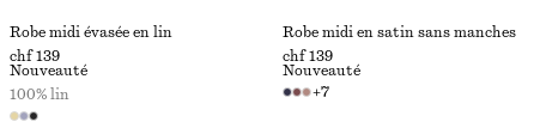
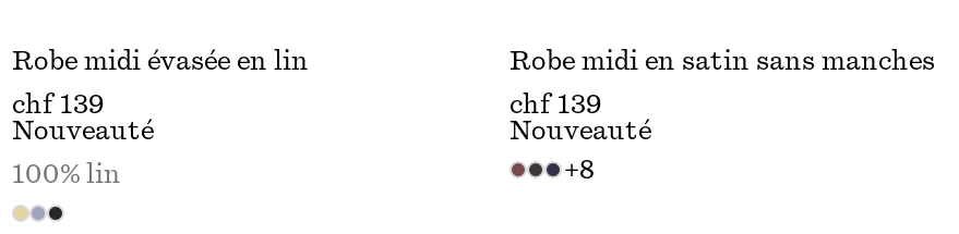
[312,85,329,99] +7 -> [564,157,595,183] +8

